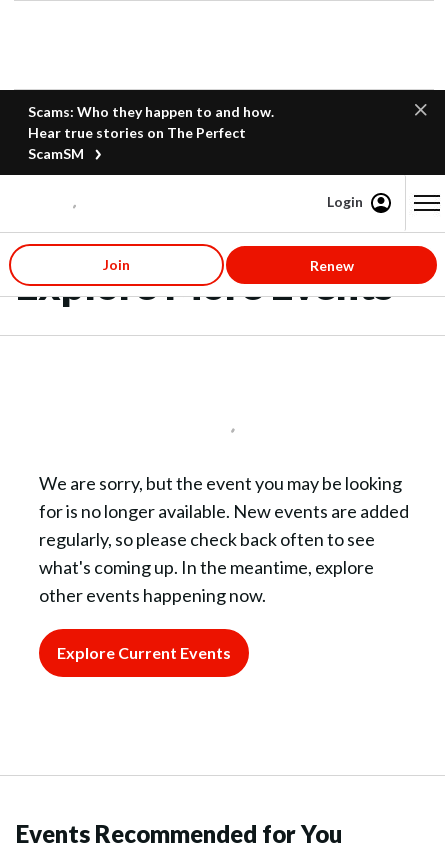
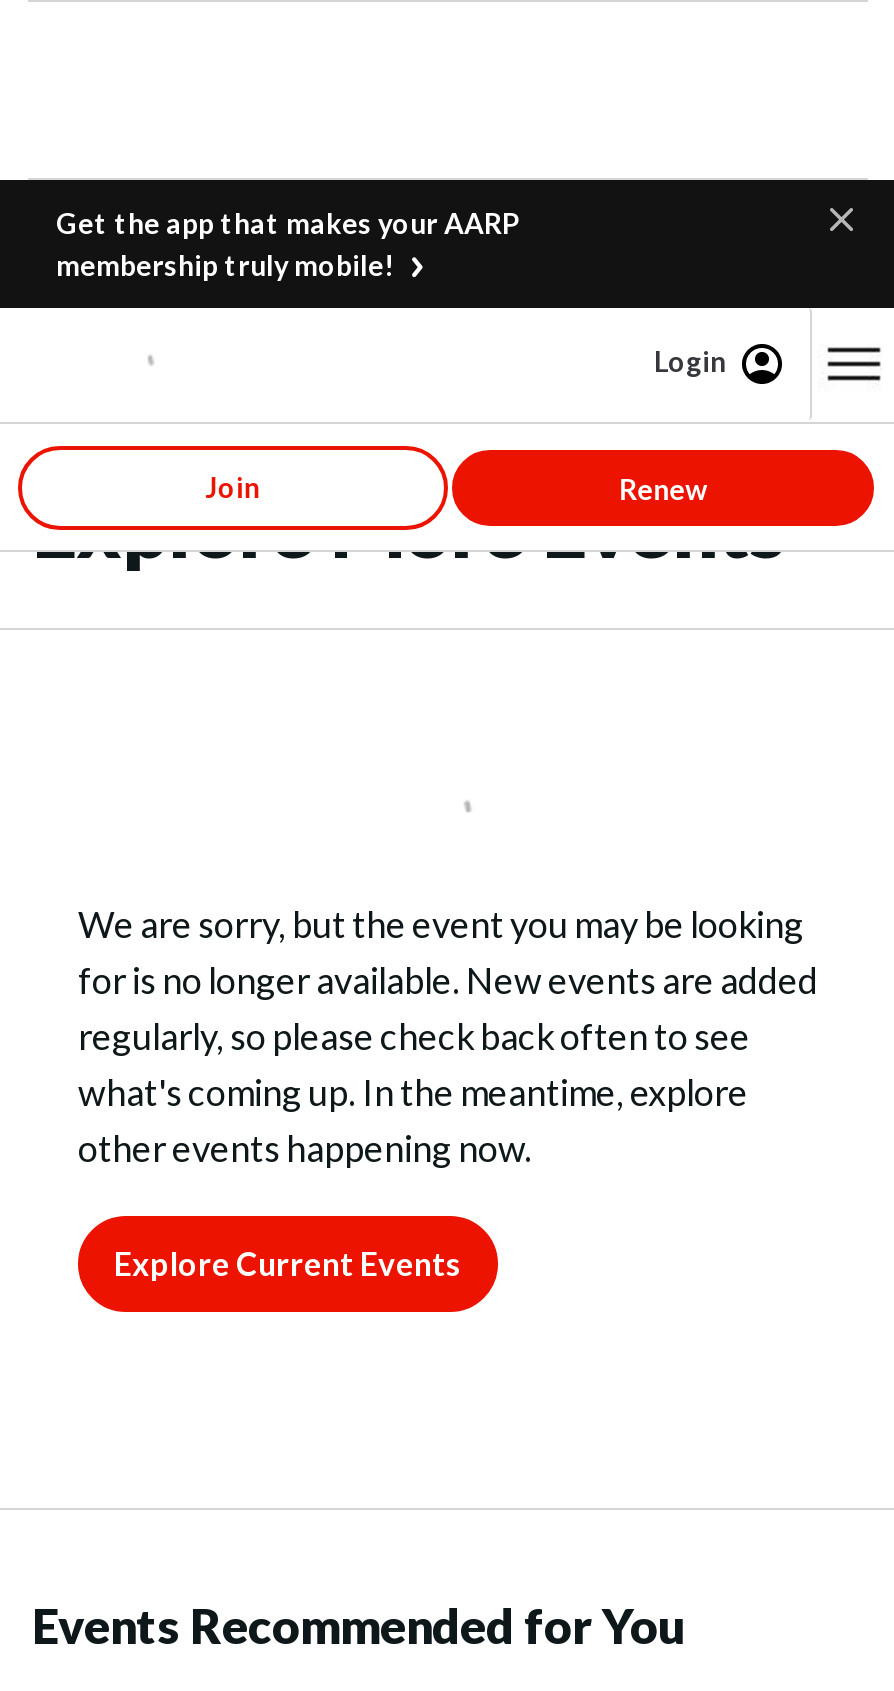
[28,103,274,162] Scams: Who they happen to and how. | Hear true stories on The Perfect | ScamSM -> [56,206,520,282] Get the app that makes your AARP | membership truly mobile!

